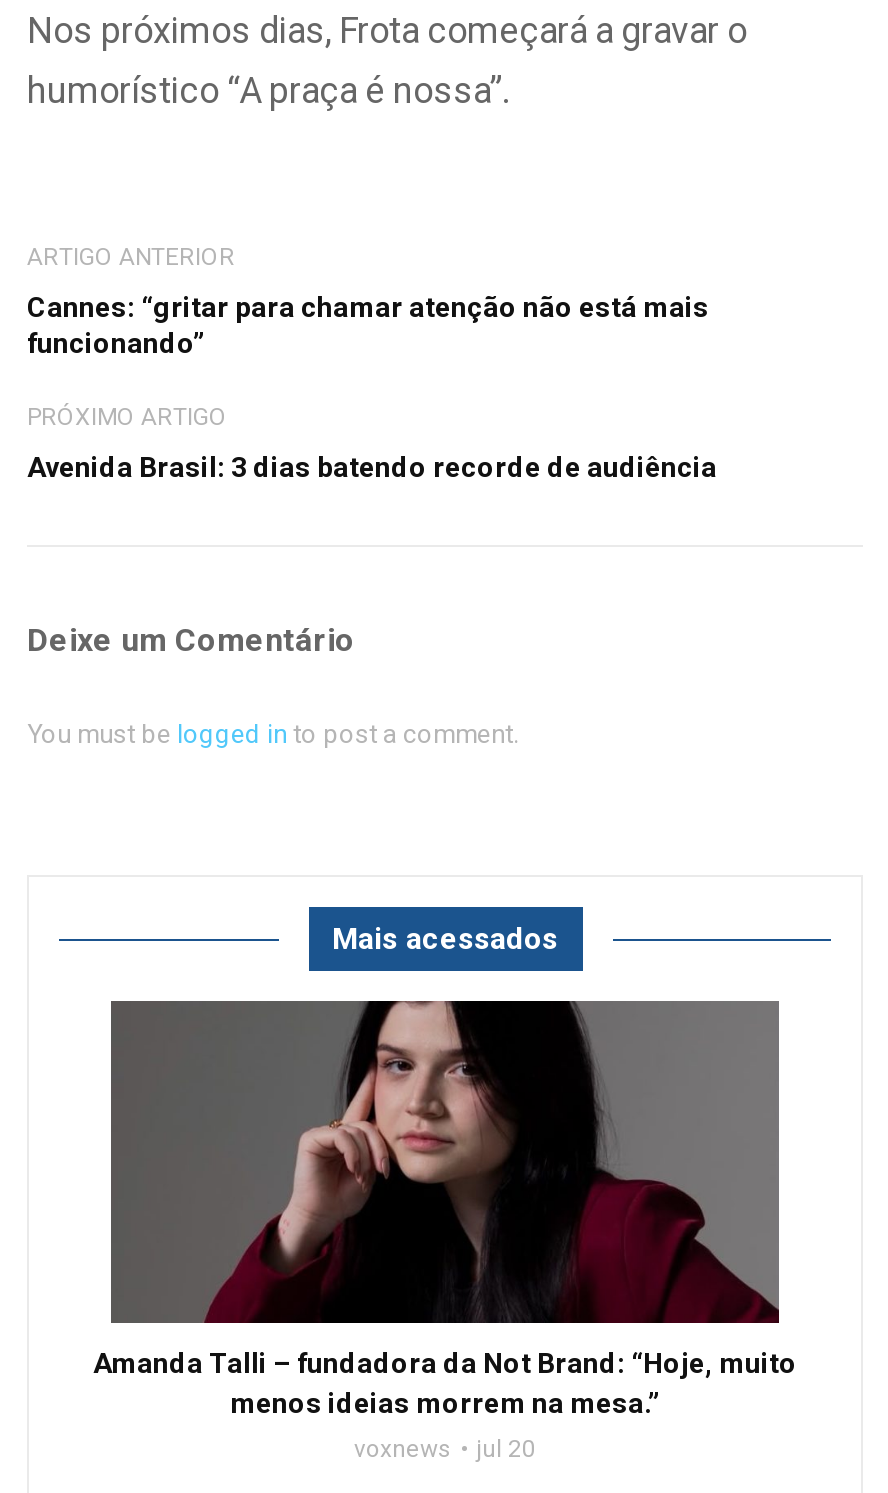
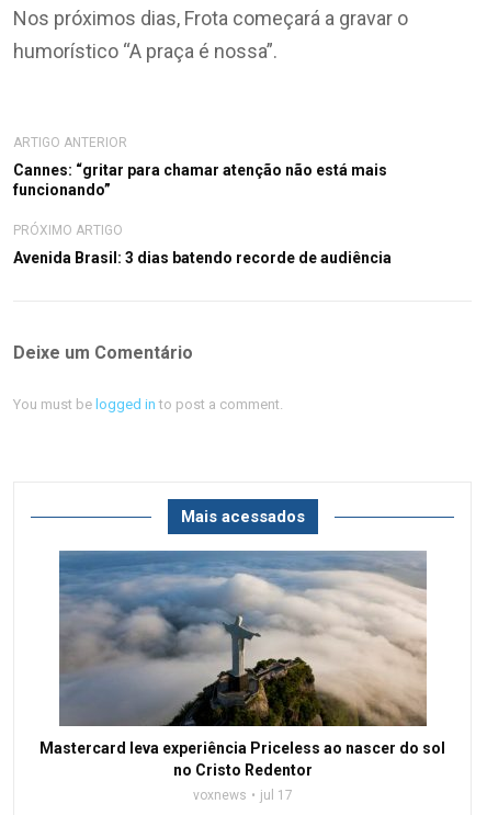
[93,999,797,1419] [image] | Amanda Talli – fundadora da Not Brand: “Hoje, muito | menos ideias morrem na mesa.” -> [39,550,445,779] [image] | Mastercard leva experiência Priceless ao nascer do sol | no Cristo Redentor
[354,1435,536,1463] voxnews jul 20 -> [192,788,292,803] voxnews jul 17

